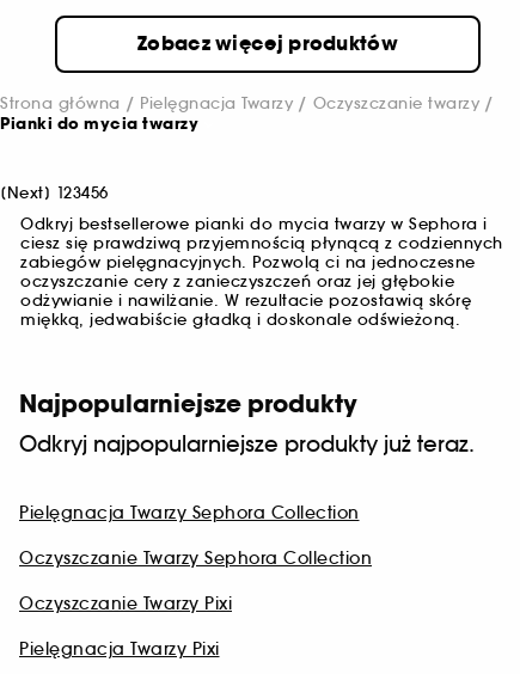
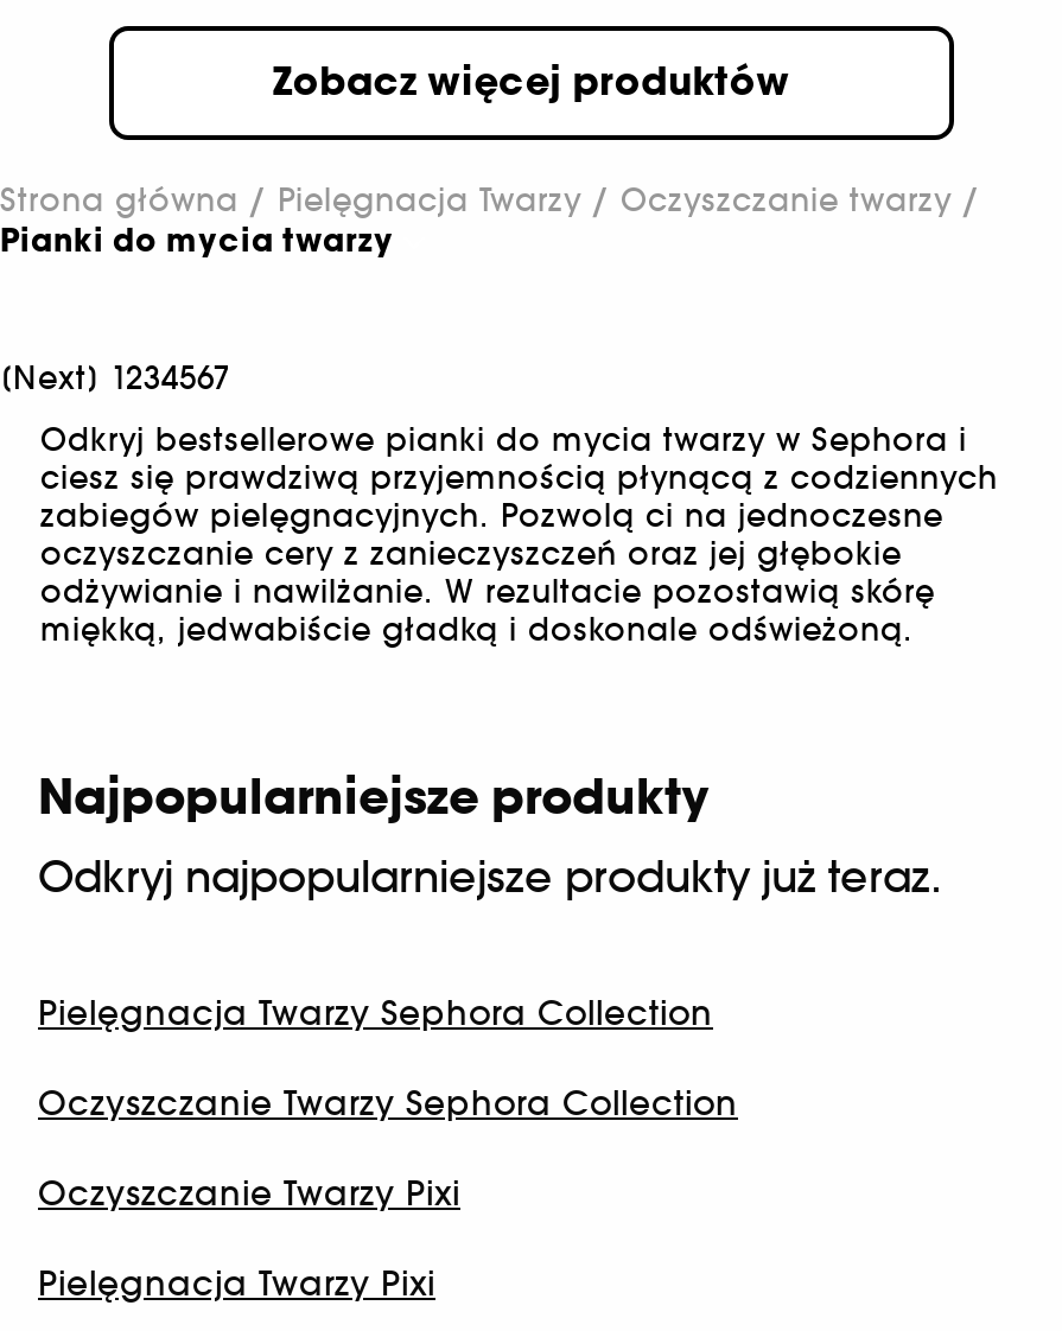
[0,183,108,203] [Next] 1 23456 -> [0,358,230,399] [Next] 1234567

